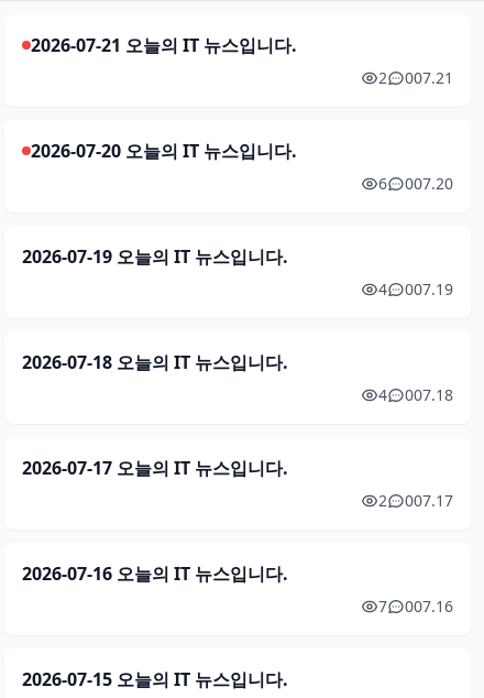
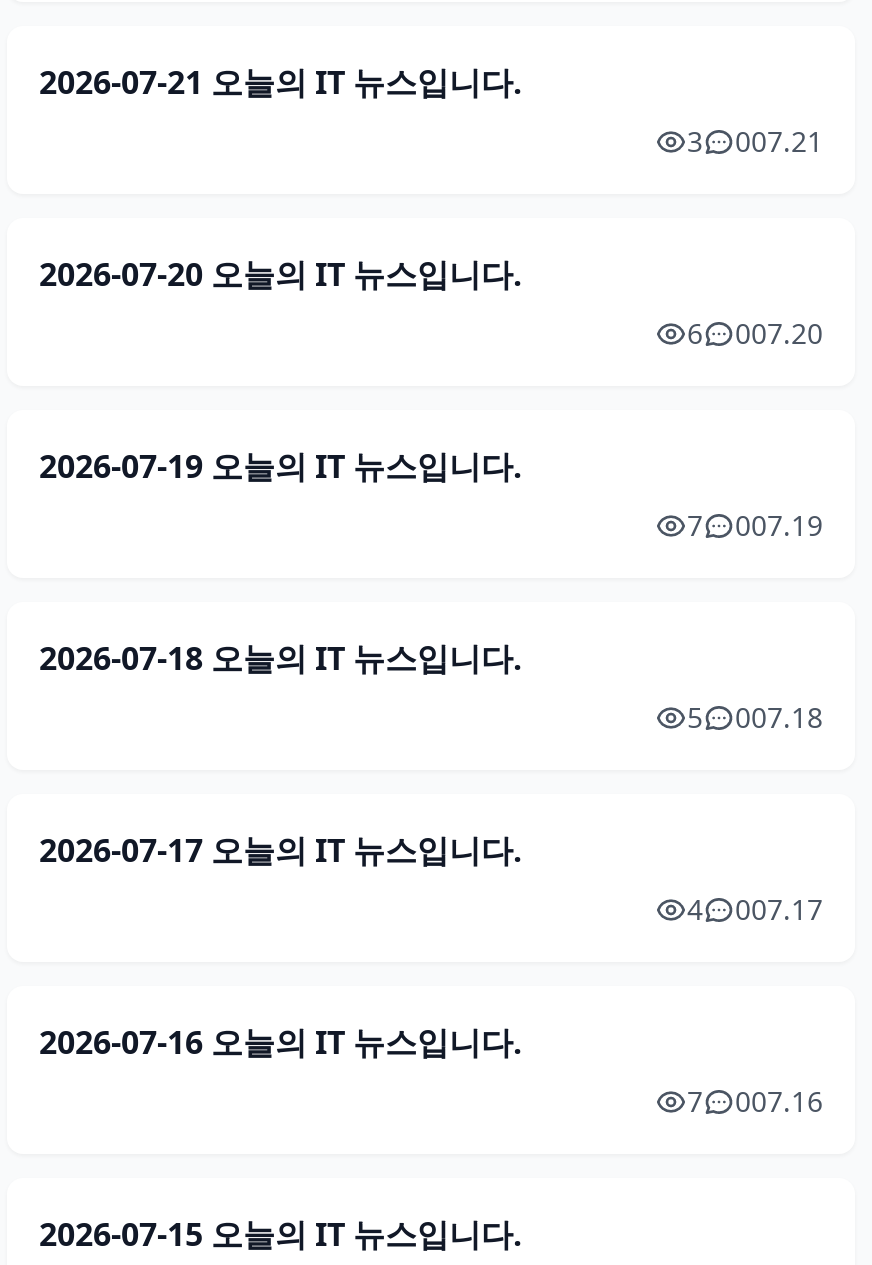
[378,67,453,88] 2 007.21 -> [687,122,823,160] 3 007.21
[378,279,453,299] 4 007.19 -> [687,506,823,544] 7 007.19
[378,384,453,405] 4 007.18 -> [687,698,823,736] 5 007.18
[378,490,453,511] 2 007.17 -> [687,890,823,928] 4 007.17

